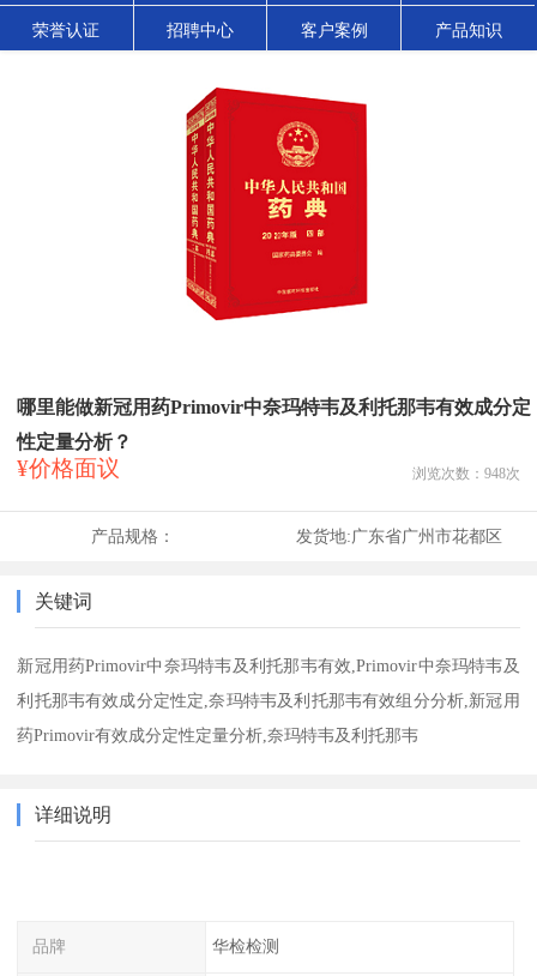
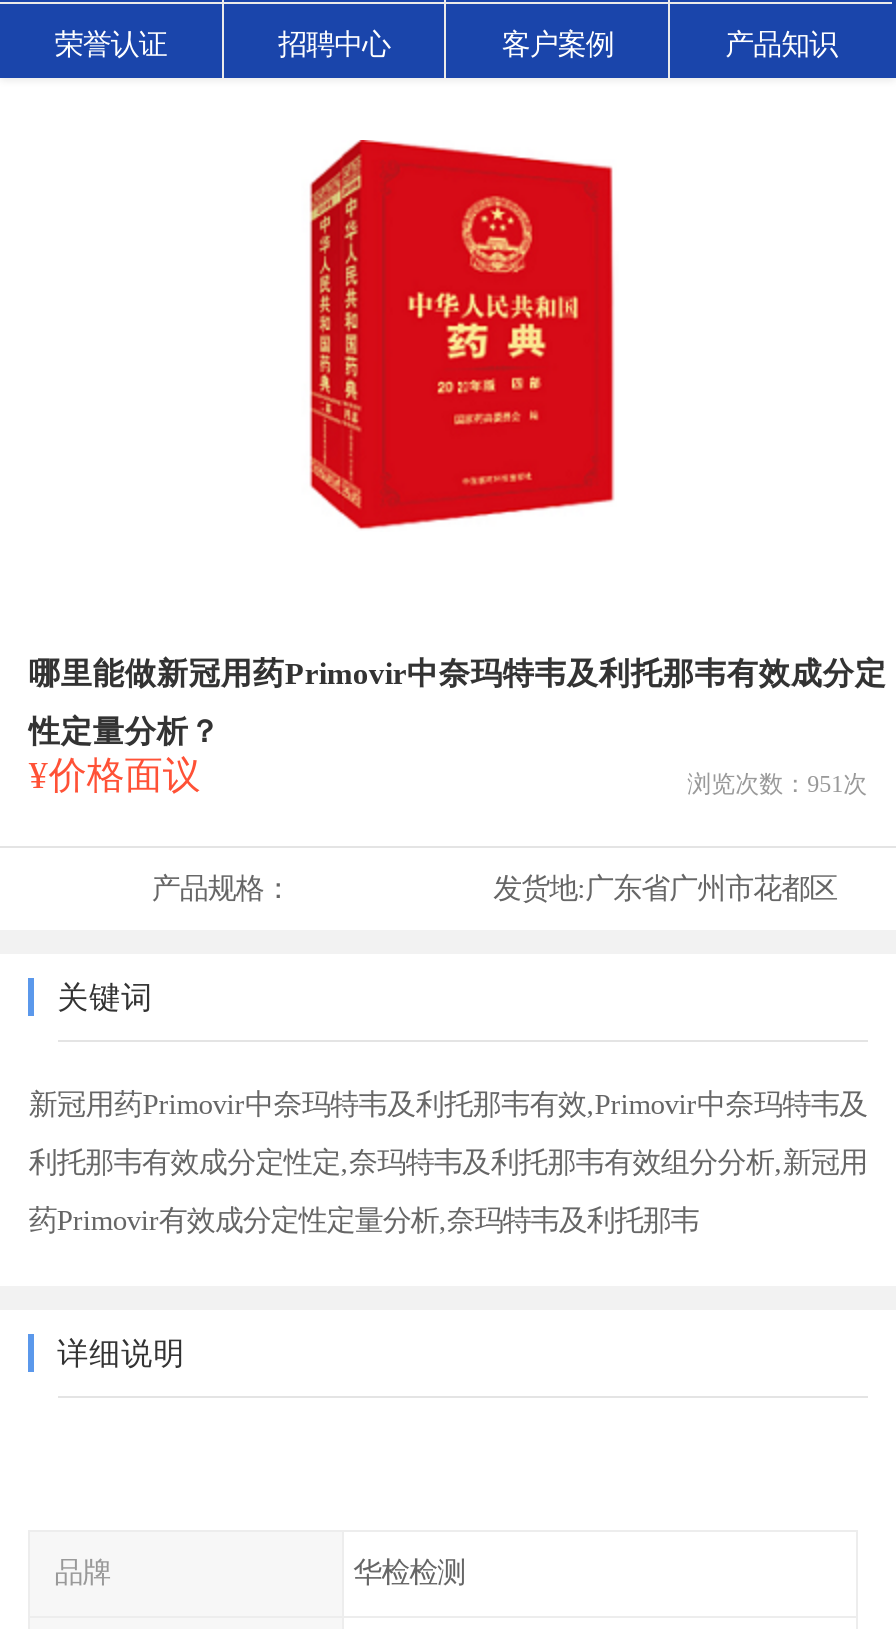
[412,465,520,482] 浏览次数：948次 -> [687,770,867,798] 浏览次数：951次

